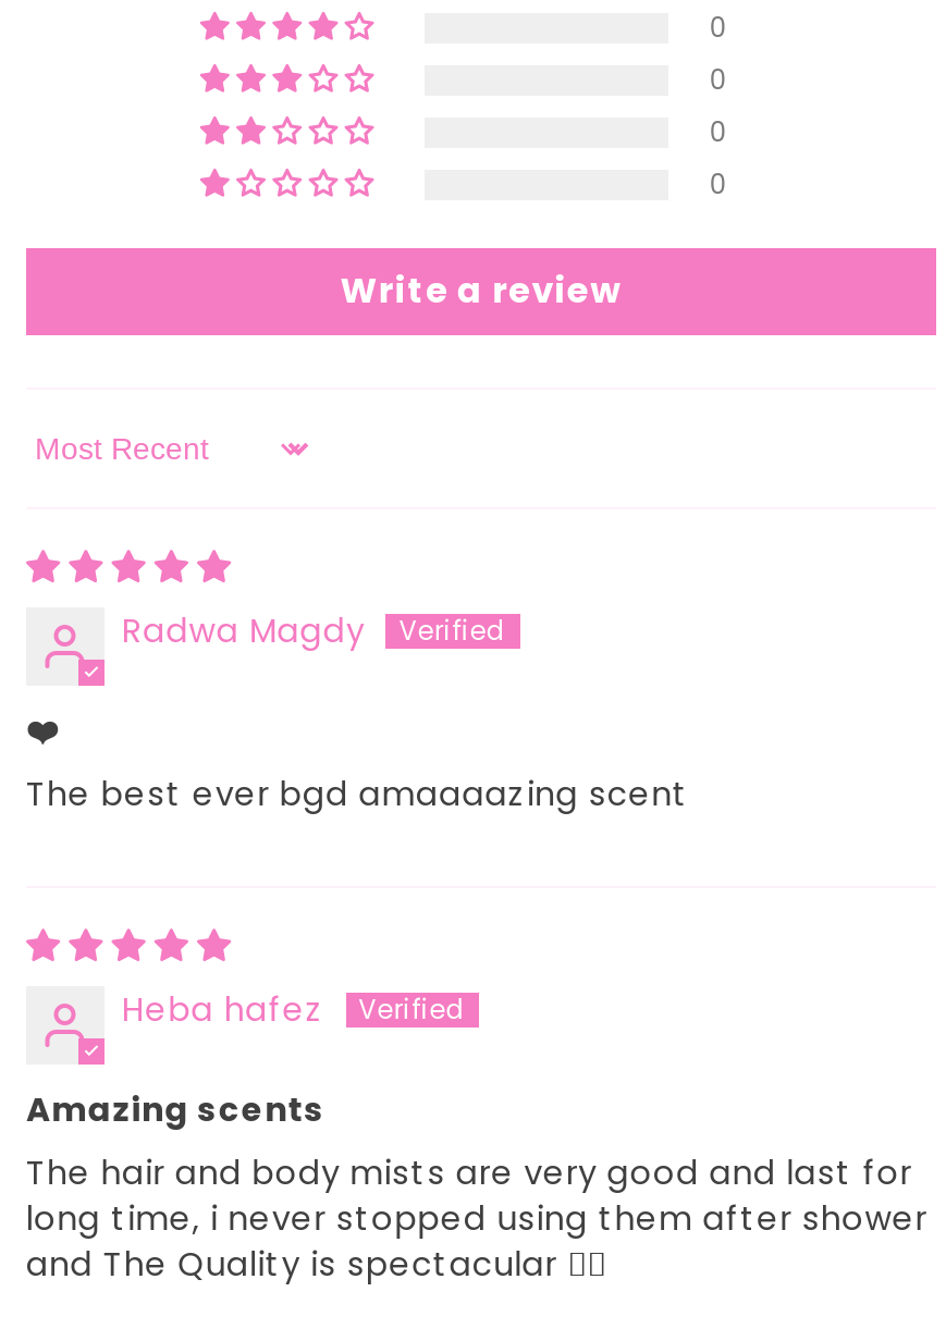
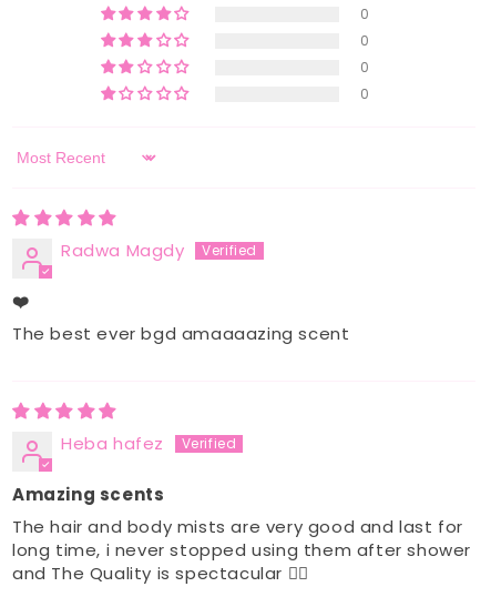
[340,266,622,316] Write a review -> none

